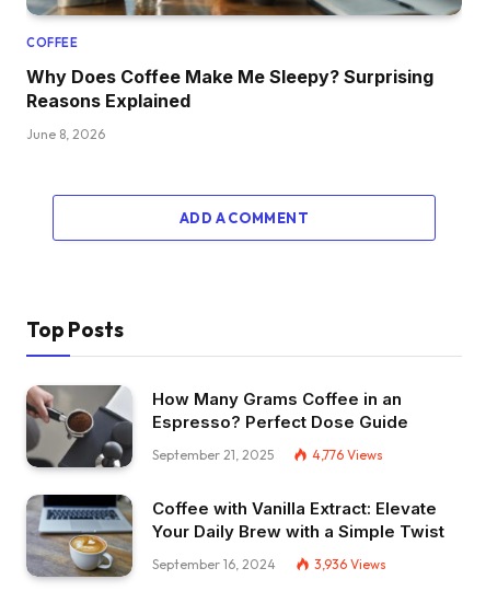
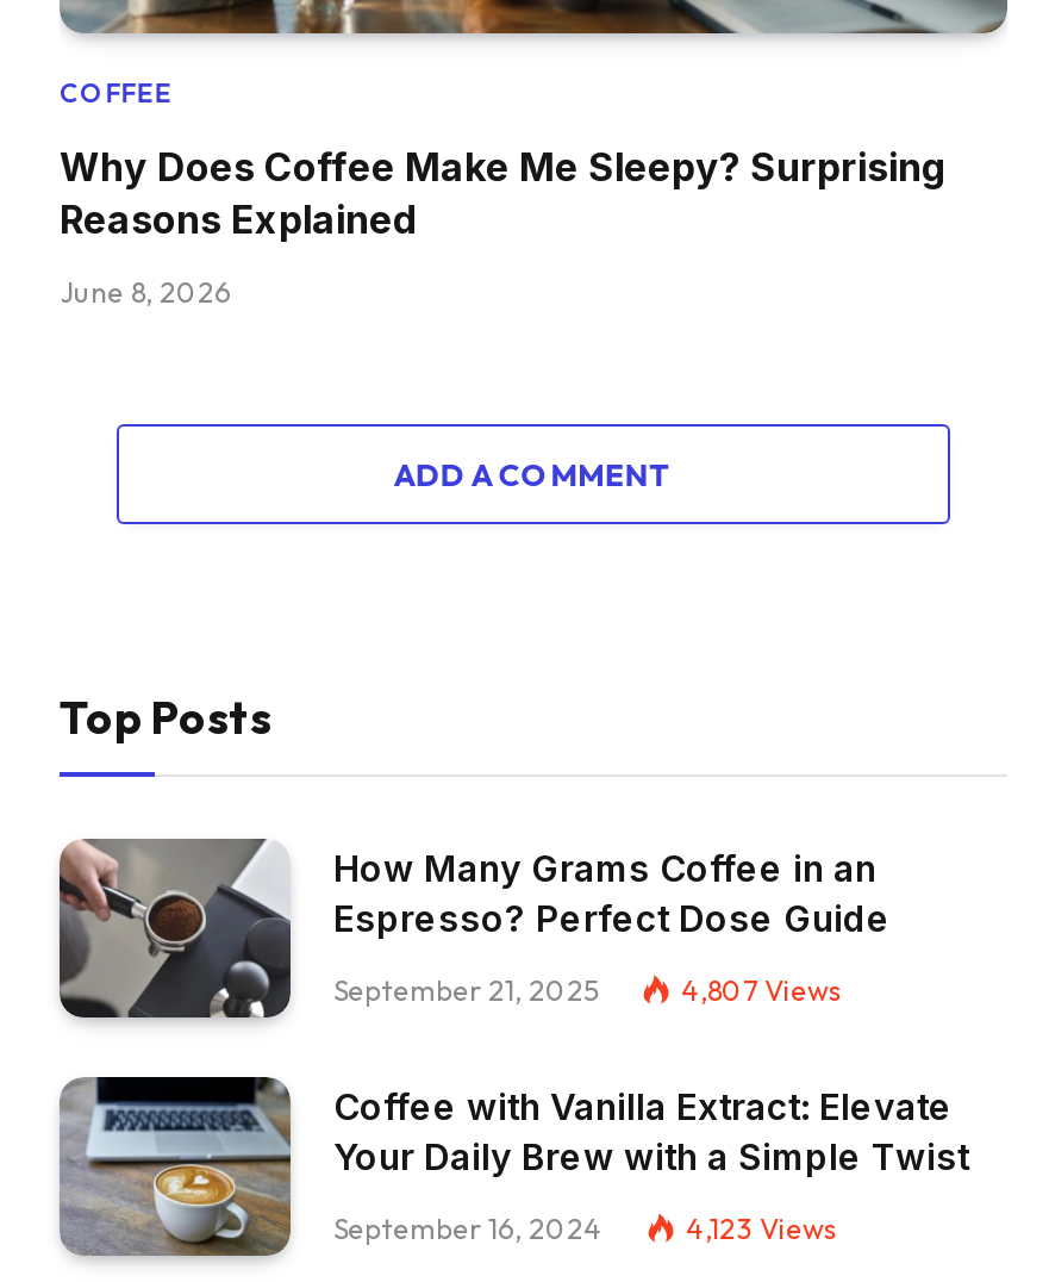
[312,447,383,463] 4,776 Views -> [681,973,843,1009] 4,807 Views
[314,556,386,572] 3,936 Views -> [686,1211,838,1246] 4,123 Views

